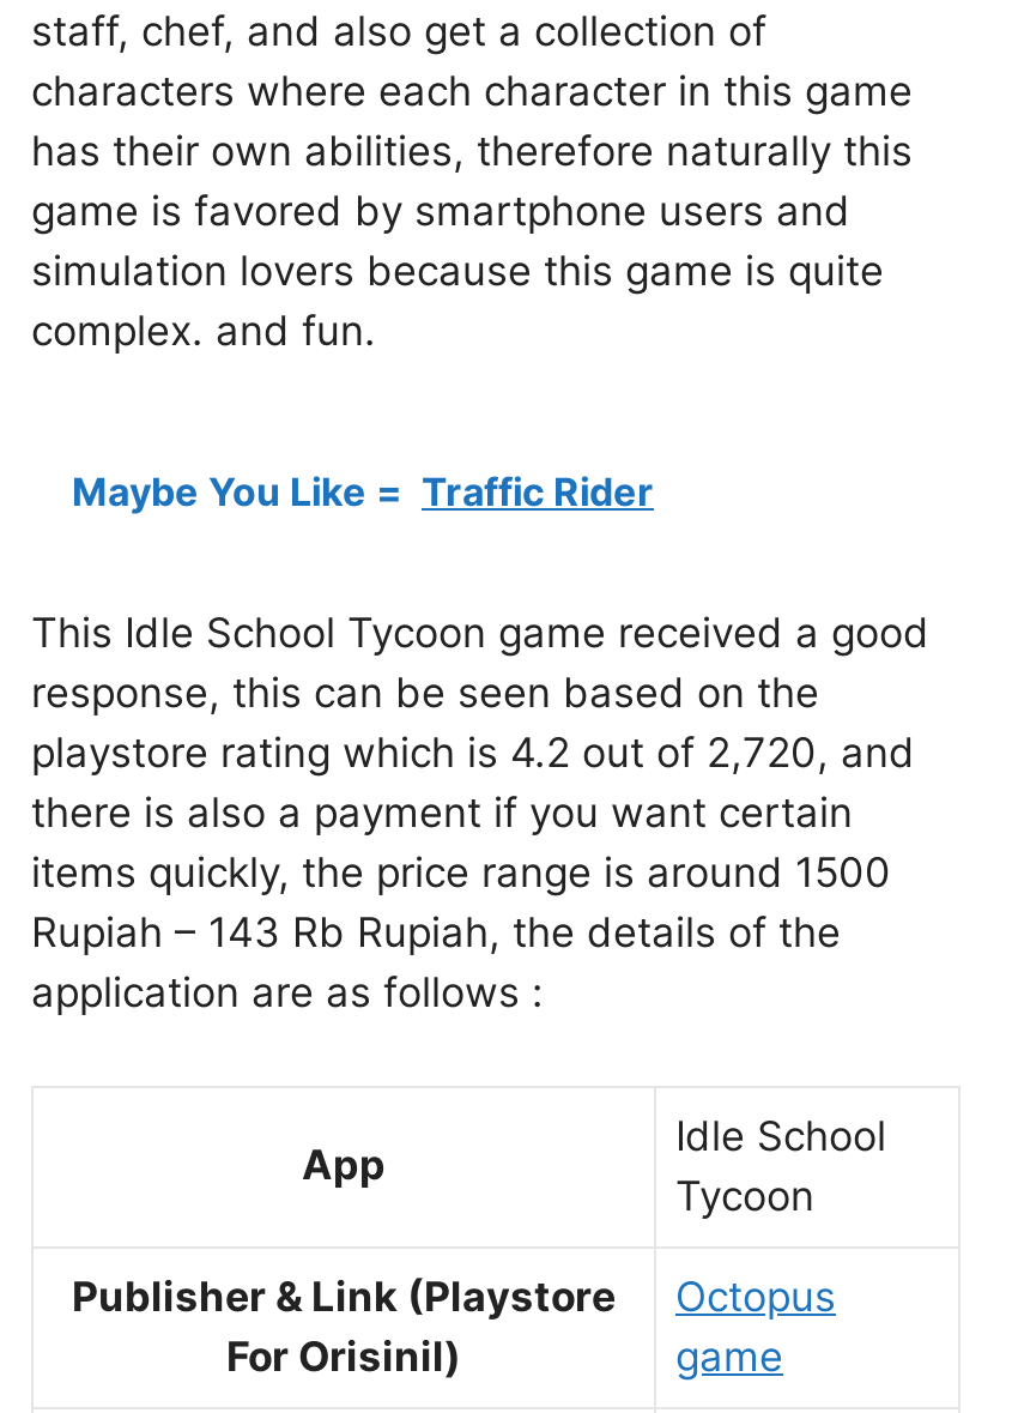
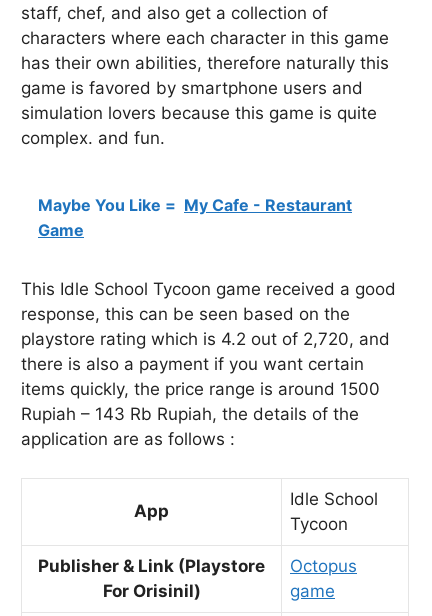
[72,469,654,517] Maybe You Like = Traffic Rider -> [38,195,352,240] Maybe You Like = My Cafe - Restaurant | Game

